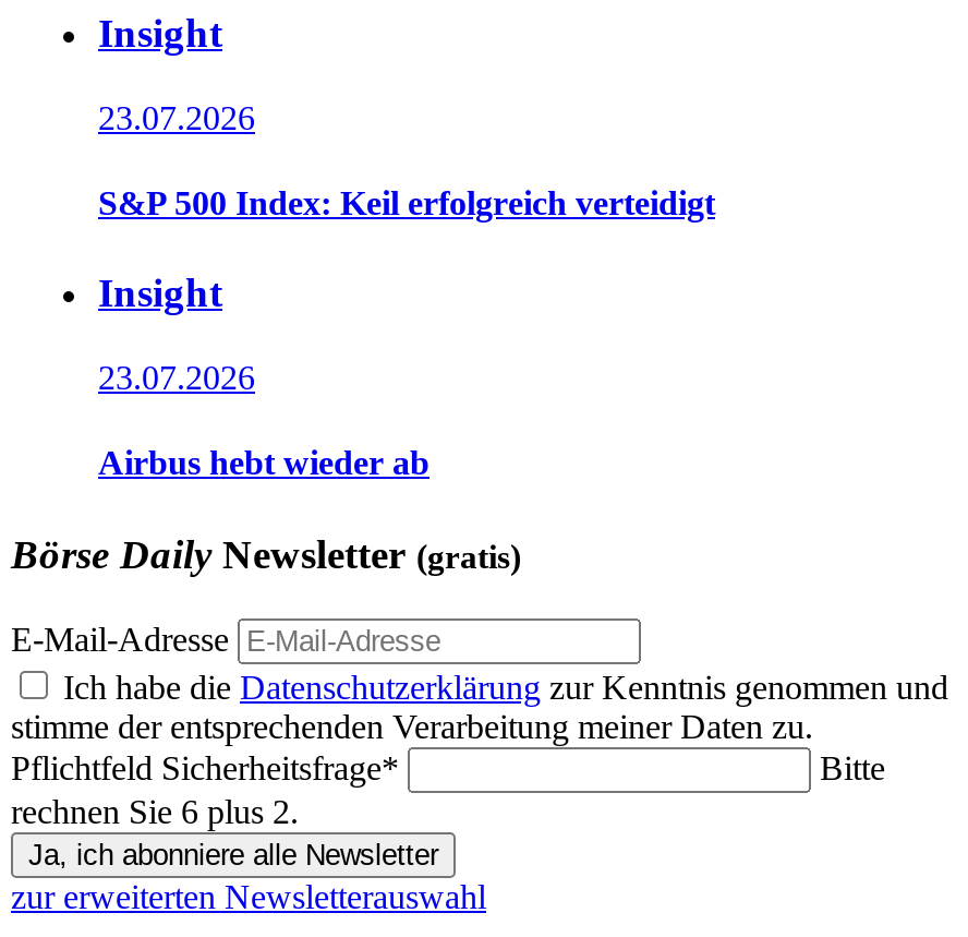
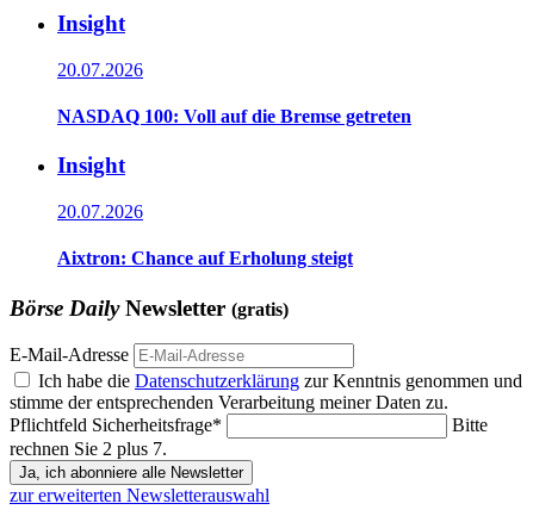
[98,99,255,136] 23.07.2026 -> [57,59,143,80] 20.07.2026
[98,185,715,222] S&P 500 Index: Keil erfolgreich verteidigt -> [57,106,411,126] NASDAQ 100: Voll auf die Bremse getreten
[98,359,255,396] 23.07.2026 -> [57,201,143,222] 20.07.2026
[98,445,429,482] Airbus hebt wieder ab -> [57,248,353,268] Aixtron: Chance auf Erholung steigt
[11,794,299,831] rechnen Sie 6 plus 2. -> [10,439,167,459] rechnen Sie 2 plus 7.

